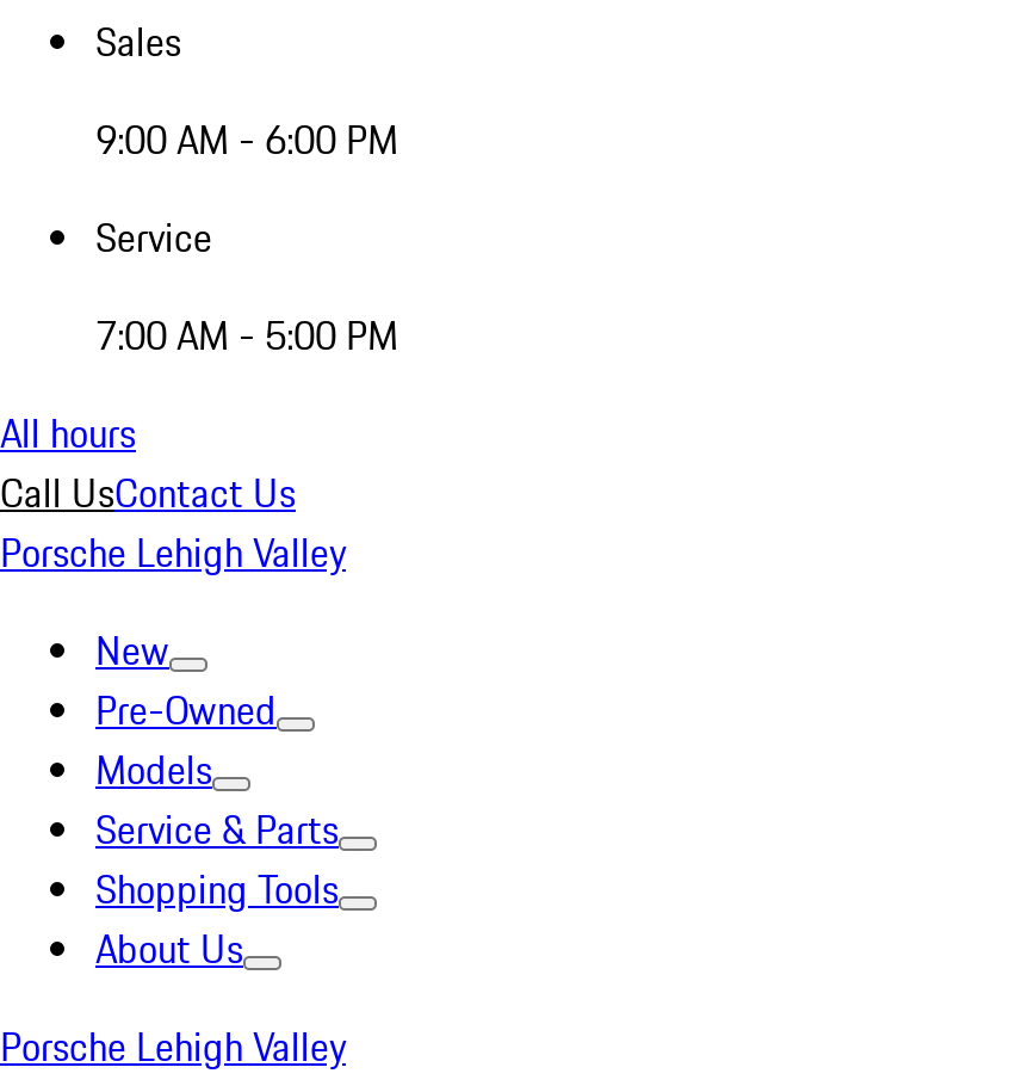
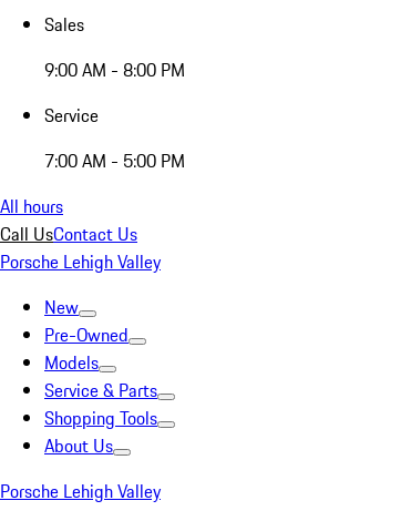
[95,111,398,168] 9:00 AM - 6:00 PM -> [44,57,185,83] 9:00 AM - 8:00 PM

